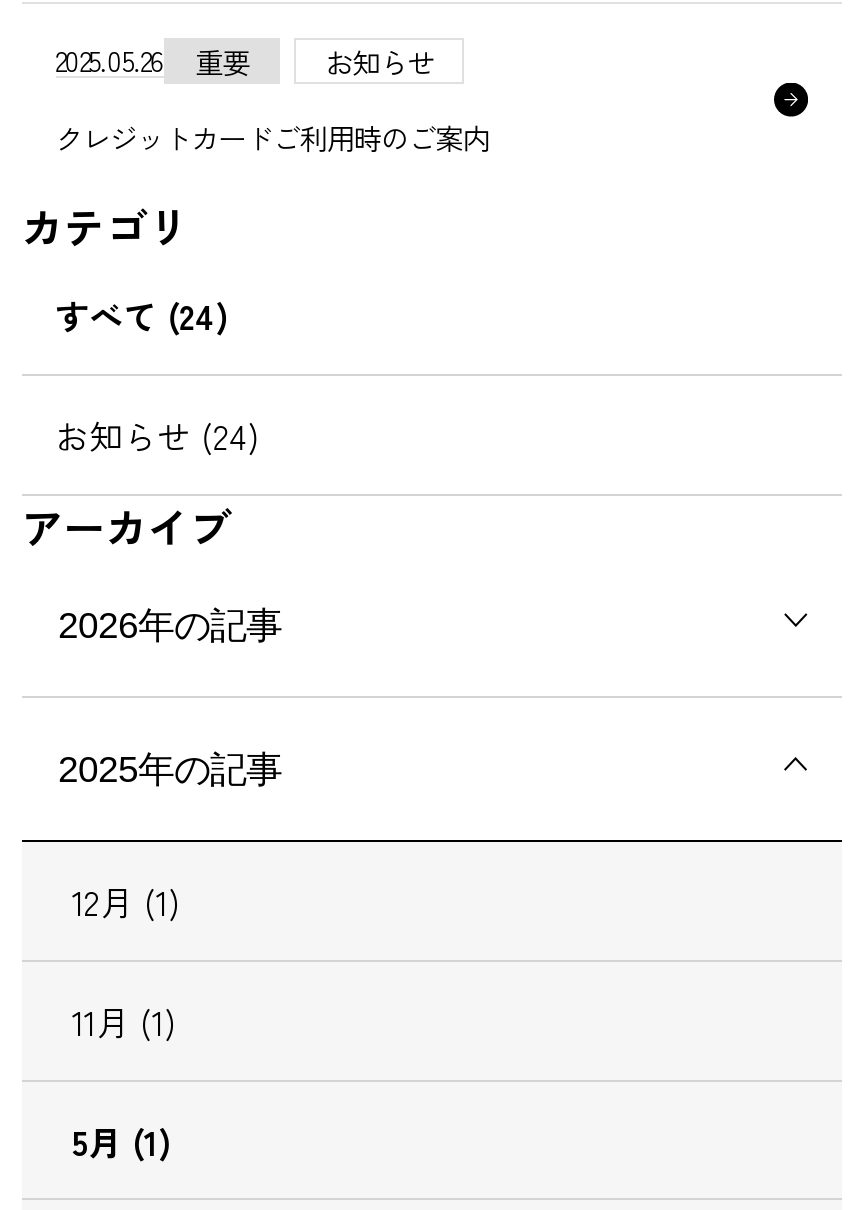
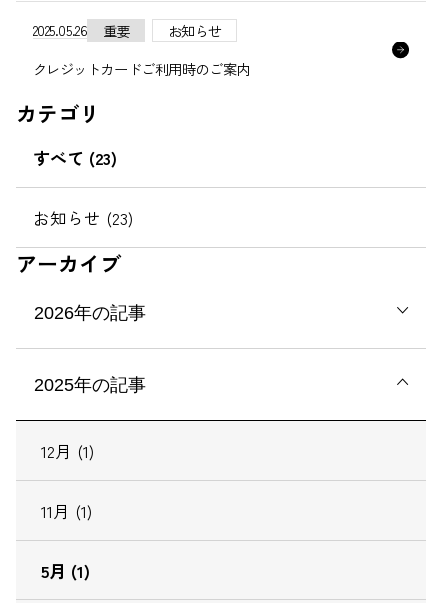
[55,290,227,340] すべて (24) -> [33,145,117,170] すべて (23)
[55,409,257,459] お知らせ (24) -> [33,205,133,230] お知らせ (23)

